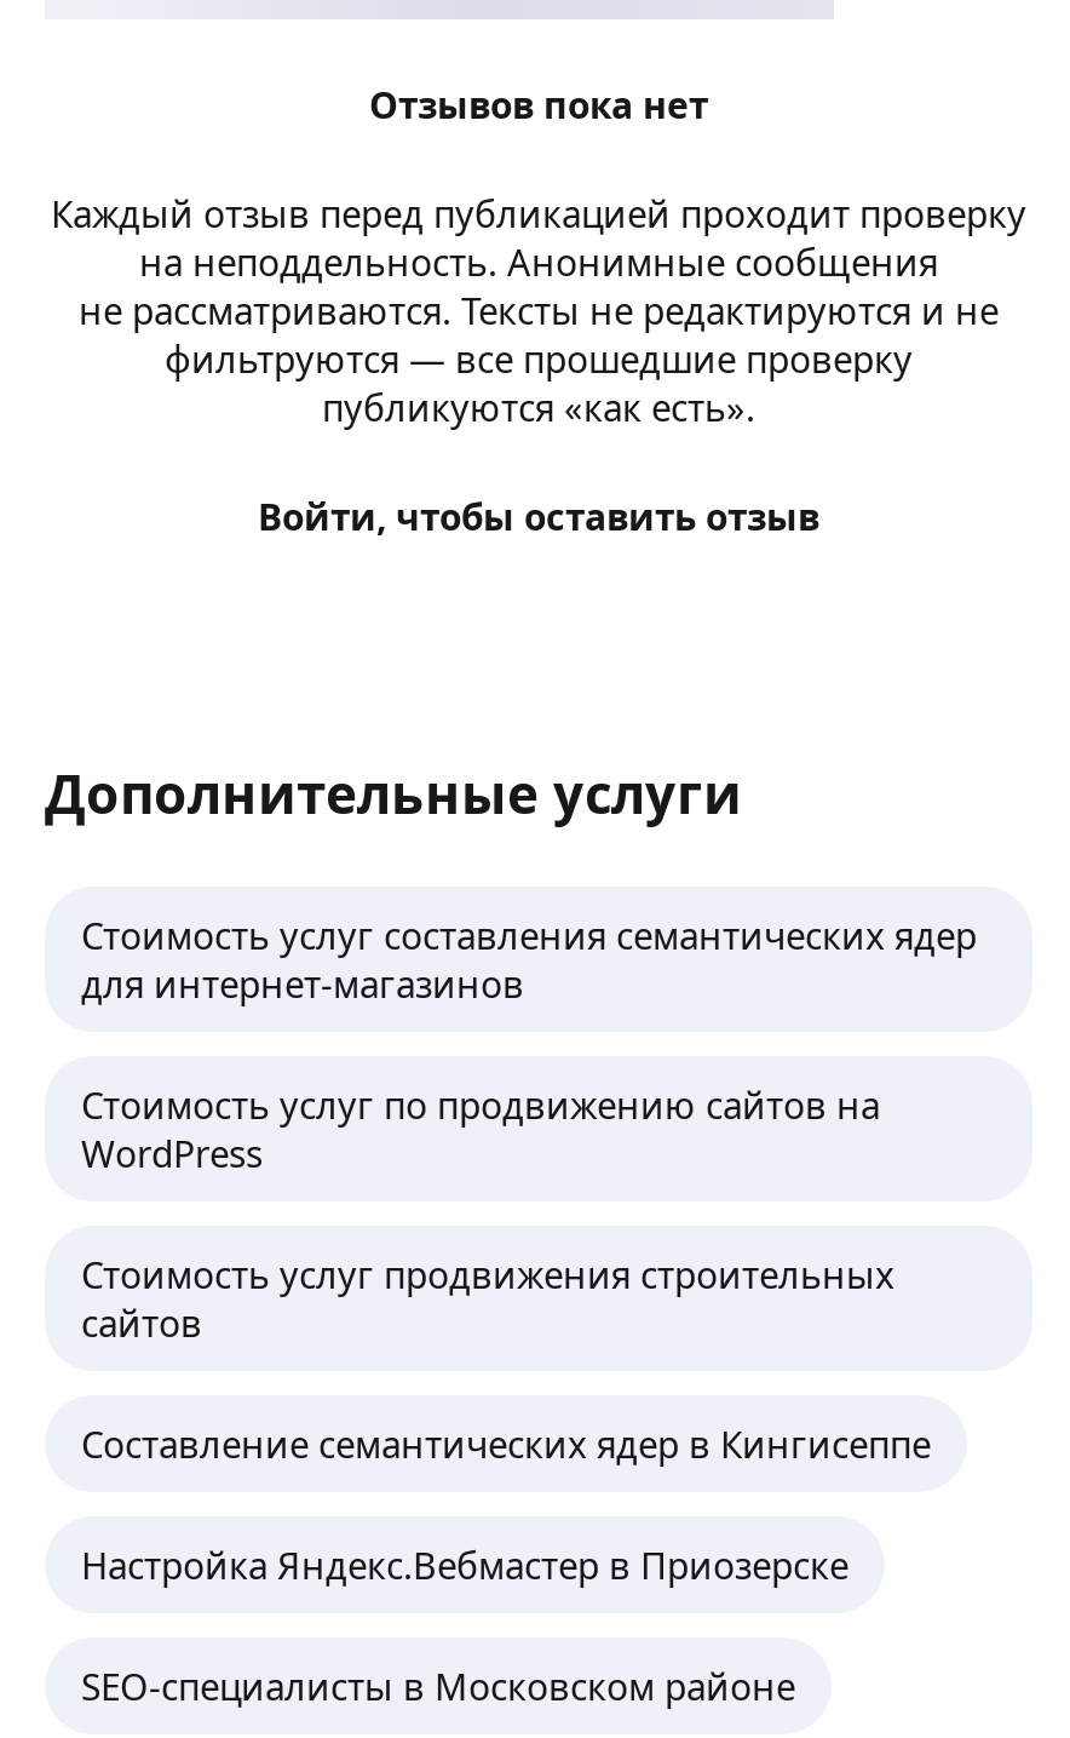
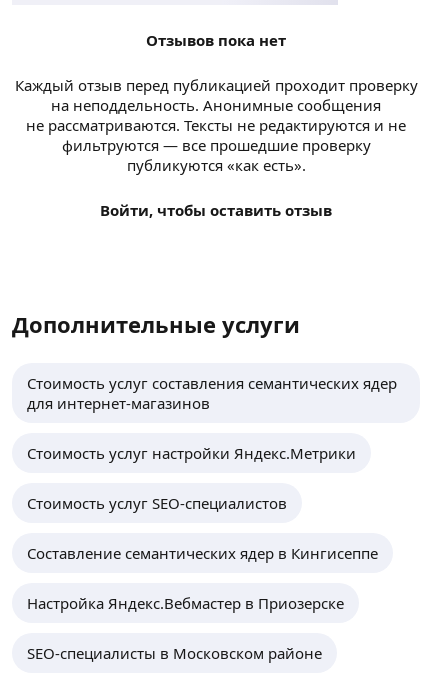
[81,1079,880,1176] Стоимость услуг по продвижению сайтов на | WordPress -> [27,442,356,462] Стоимость услуг настройки Яндекс.Метрики
[81,1249,894,1346] Стоимость услуг продвижения строительных | сайтов -> [27,492,287,512] Стоимость услуг SEO-специалистов

